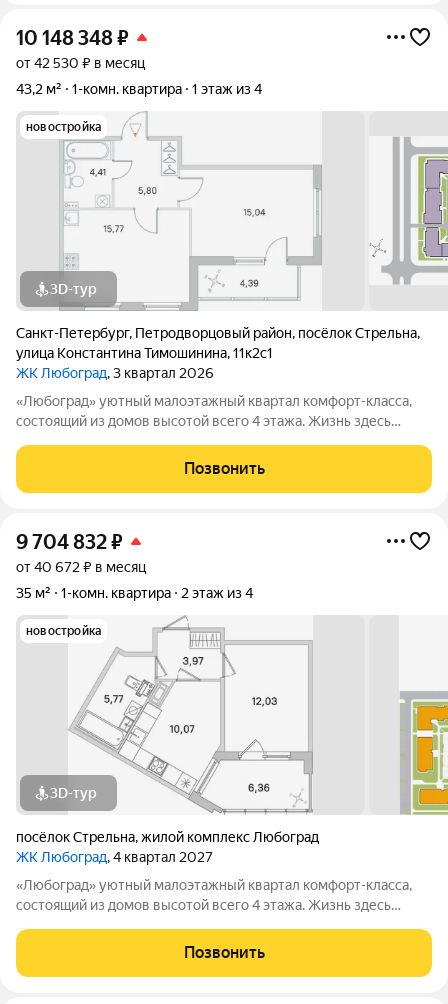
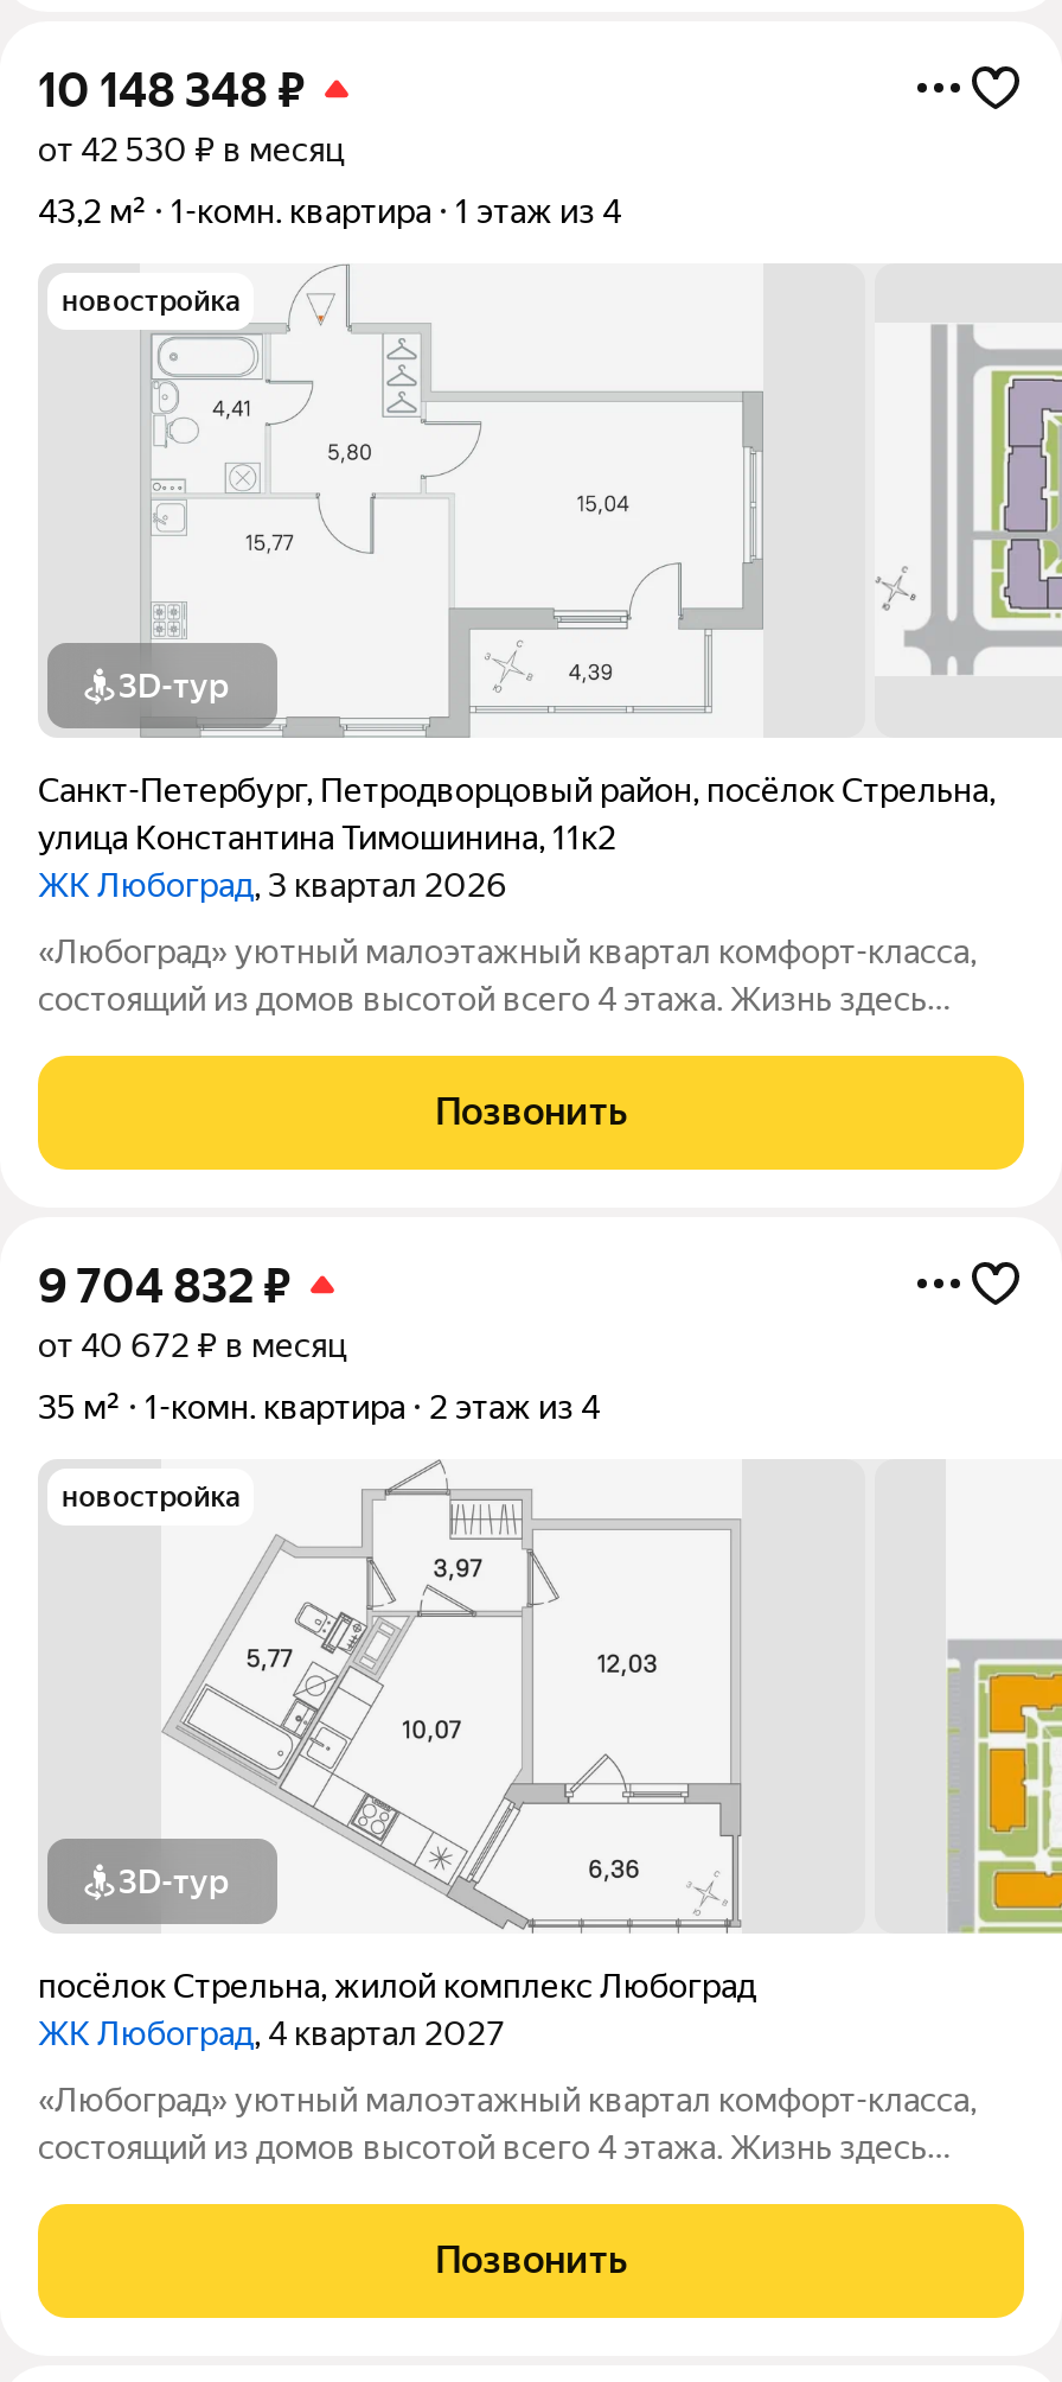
[16,345,273,361] улица Константина Тимошинина, 11к2с1 -> [38,818,616,856] улица Константина Тимошинина, 11к2

